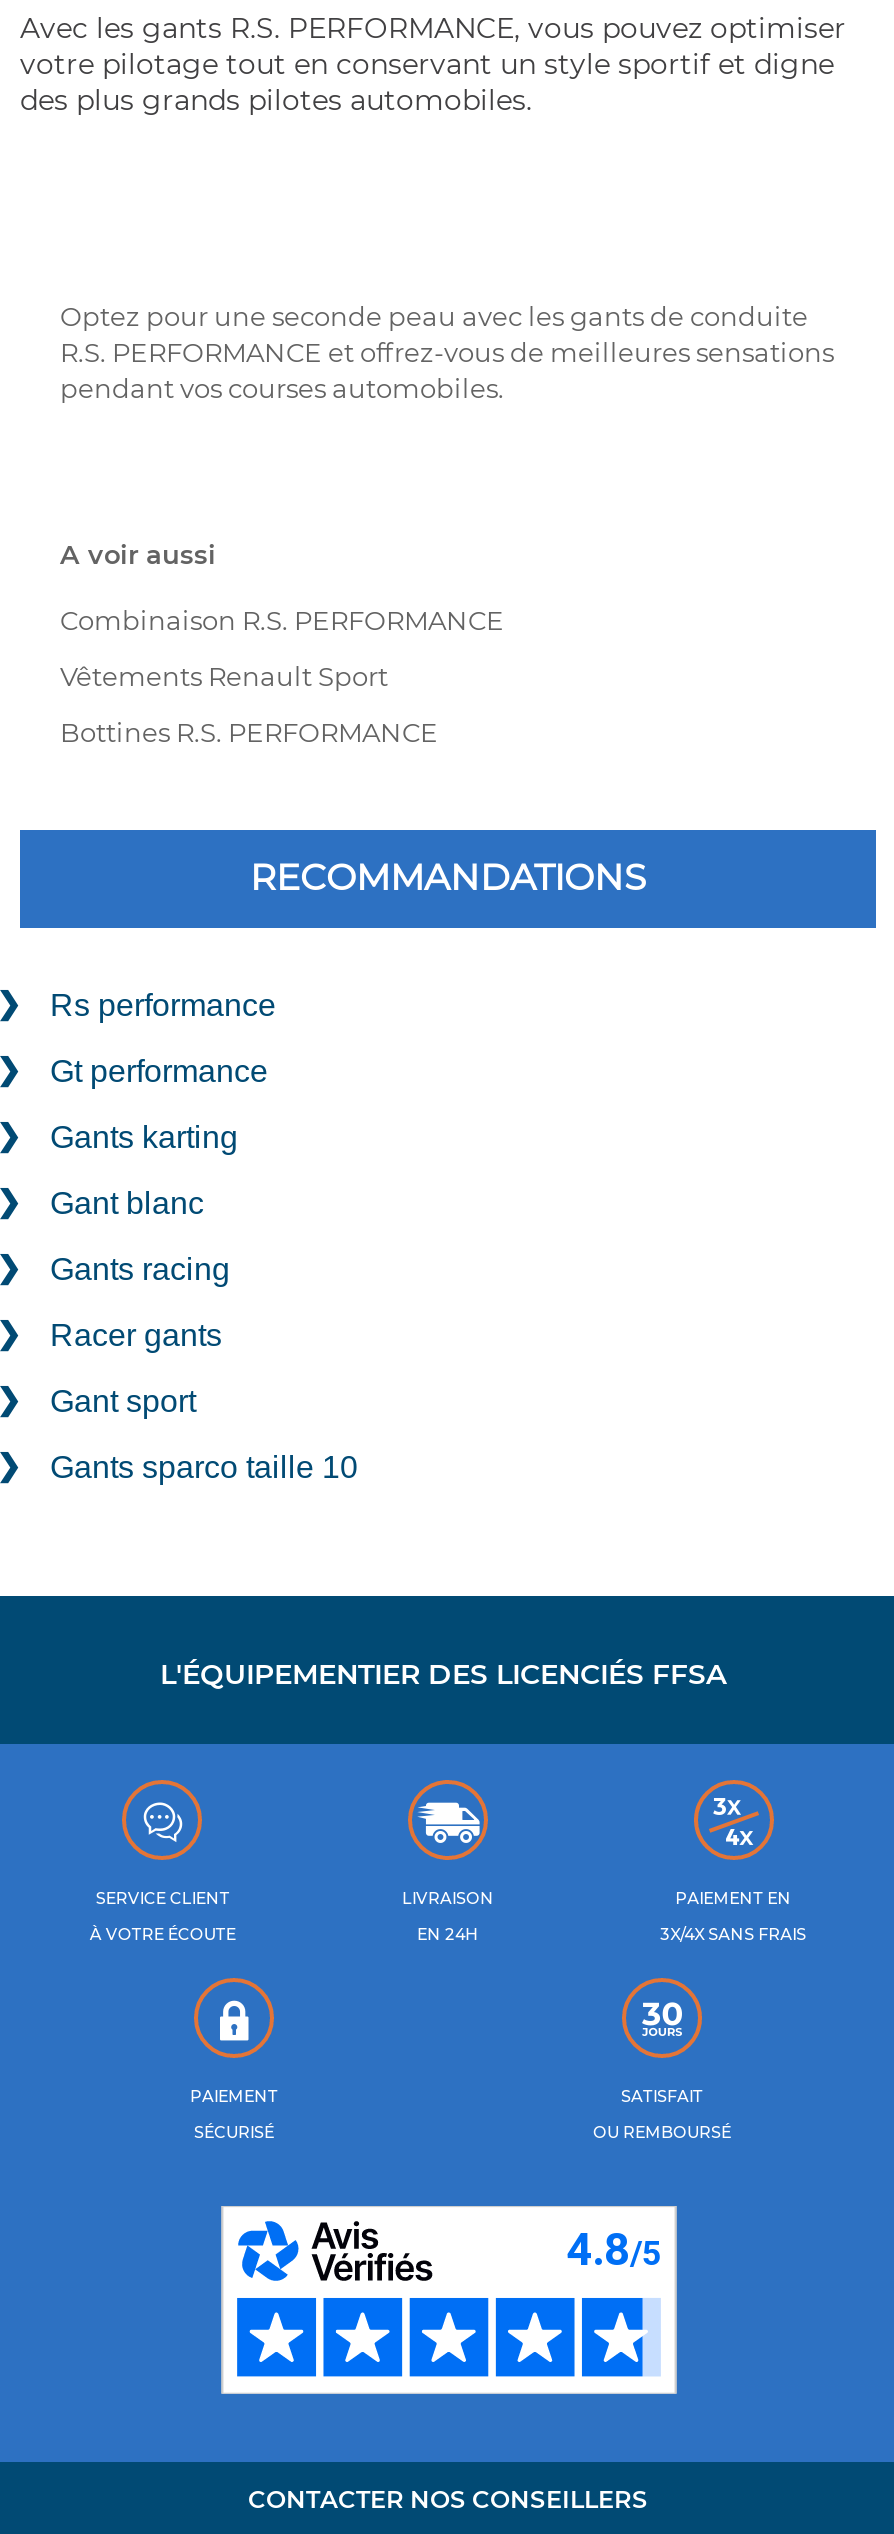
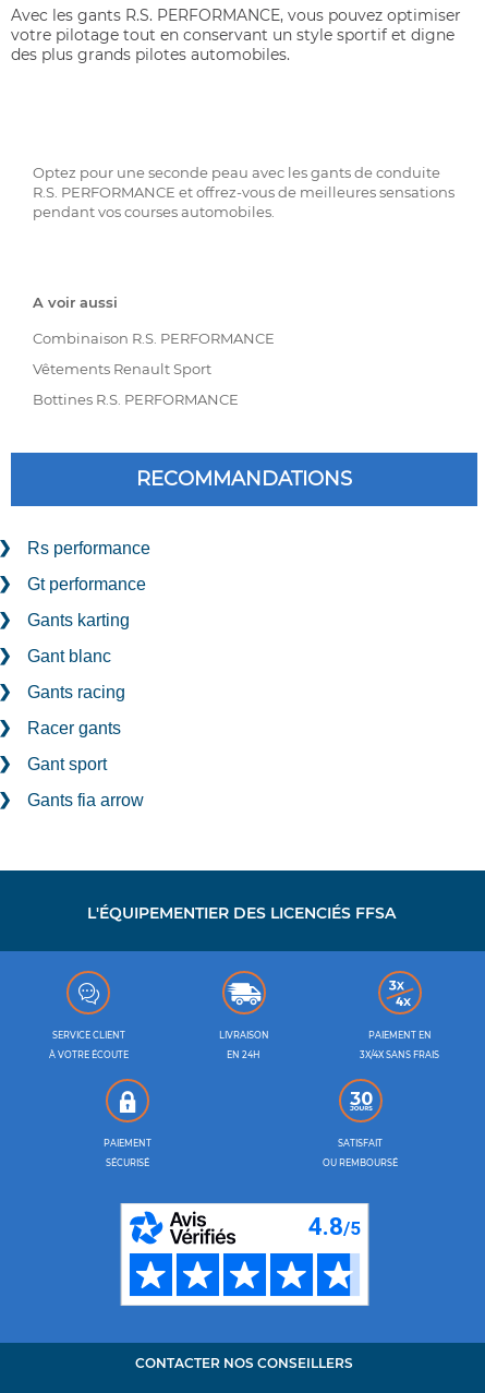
[50,1450,358,1484] Gants sparco taille 10 -> [27,791,144,809] Gants fia arrow

